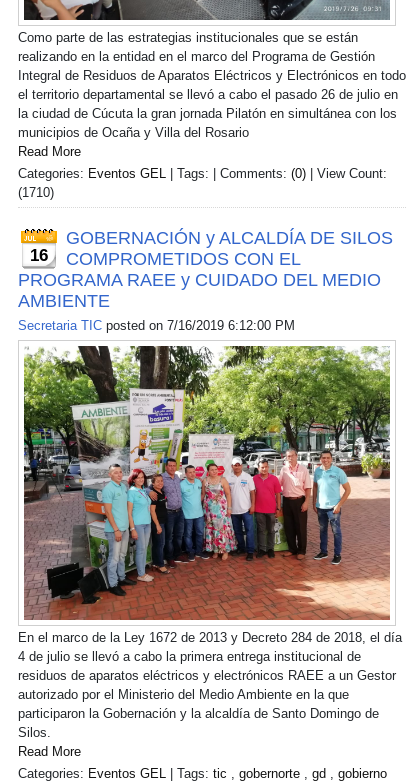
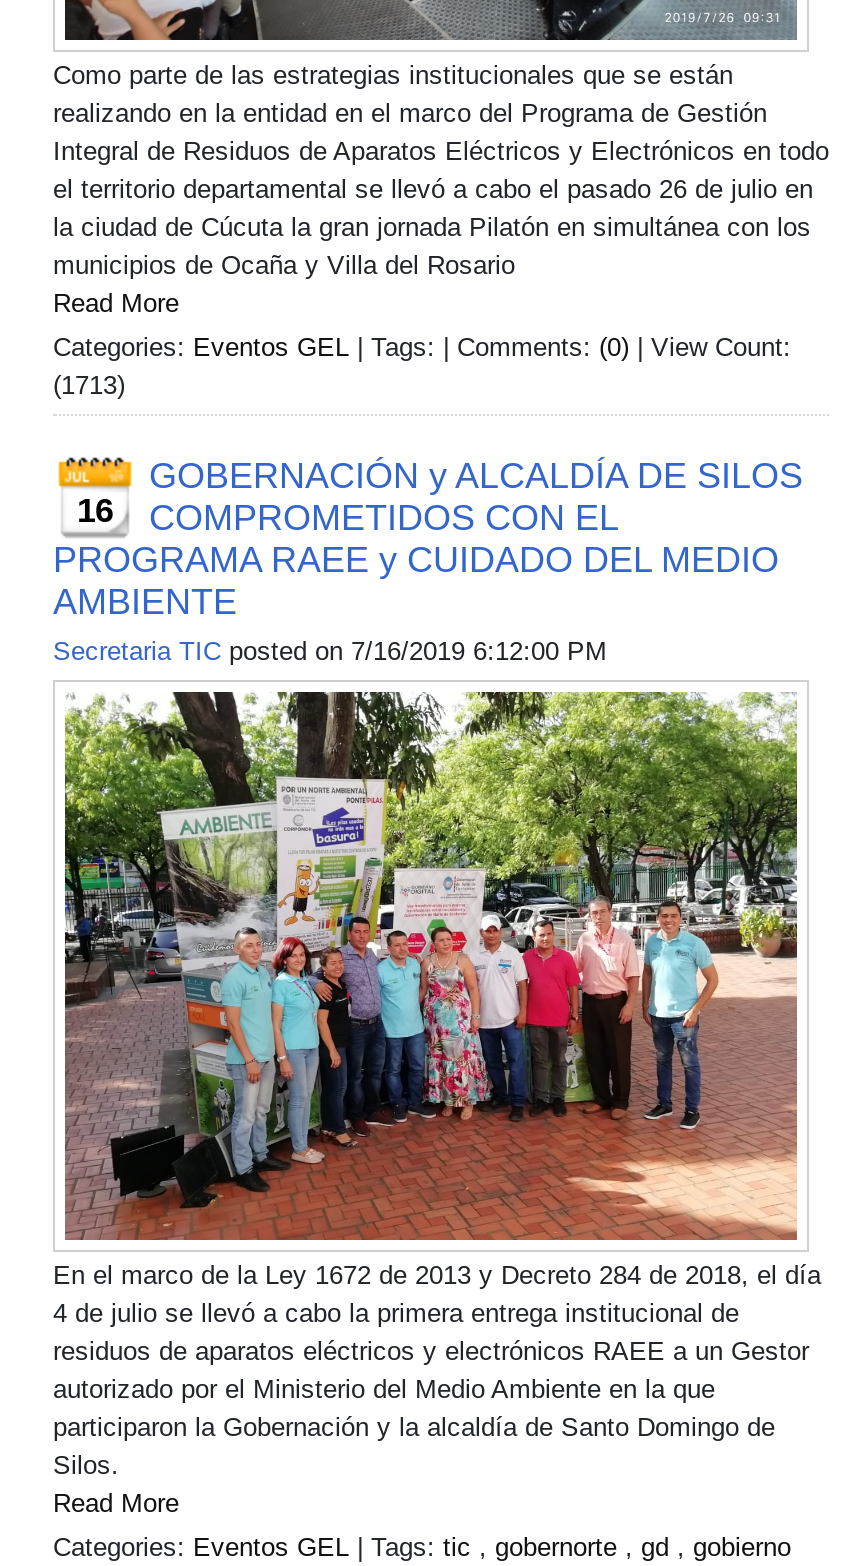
[18,185,54,200] (1710) -> [53,370,125,400] (1713)

